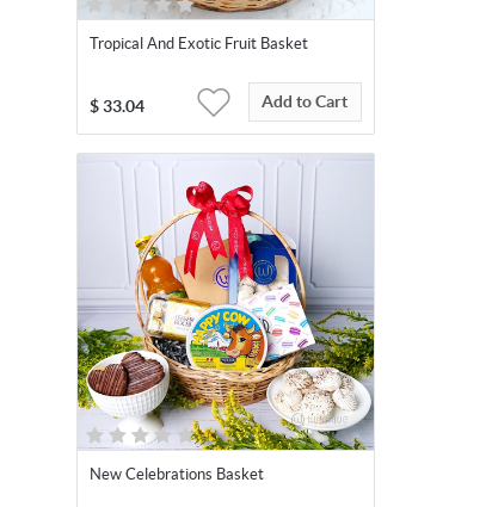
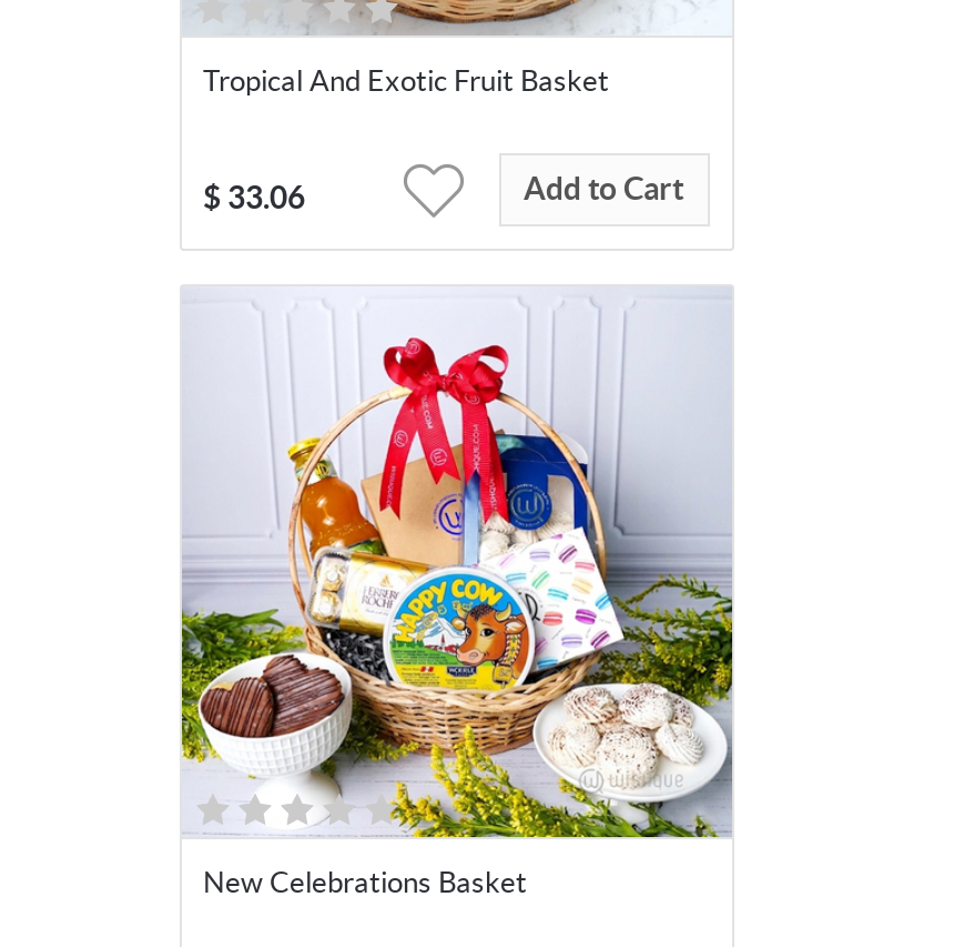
[89,97,144,116] $ 33.04 -> [203,181,305,216] $ 33.06

